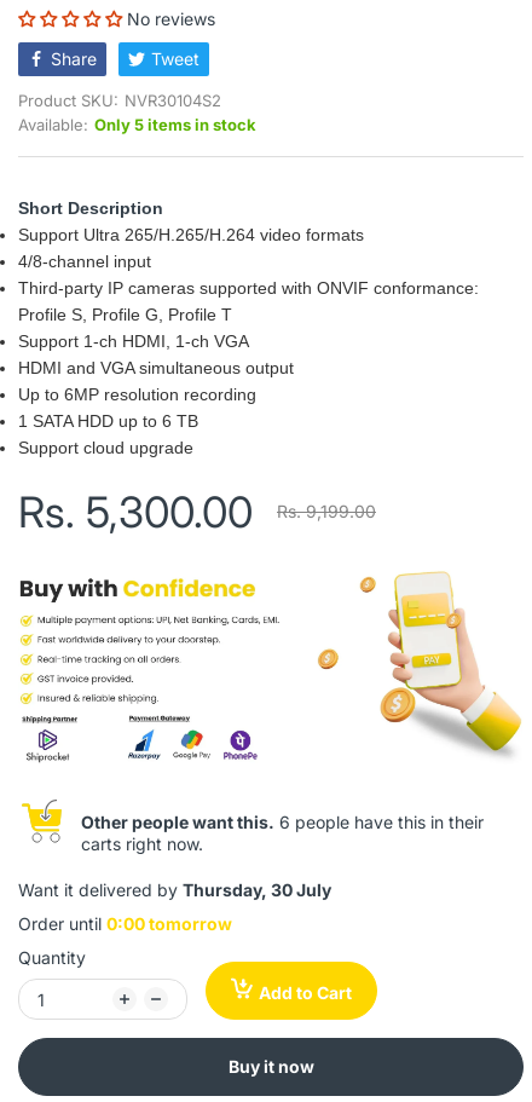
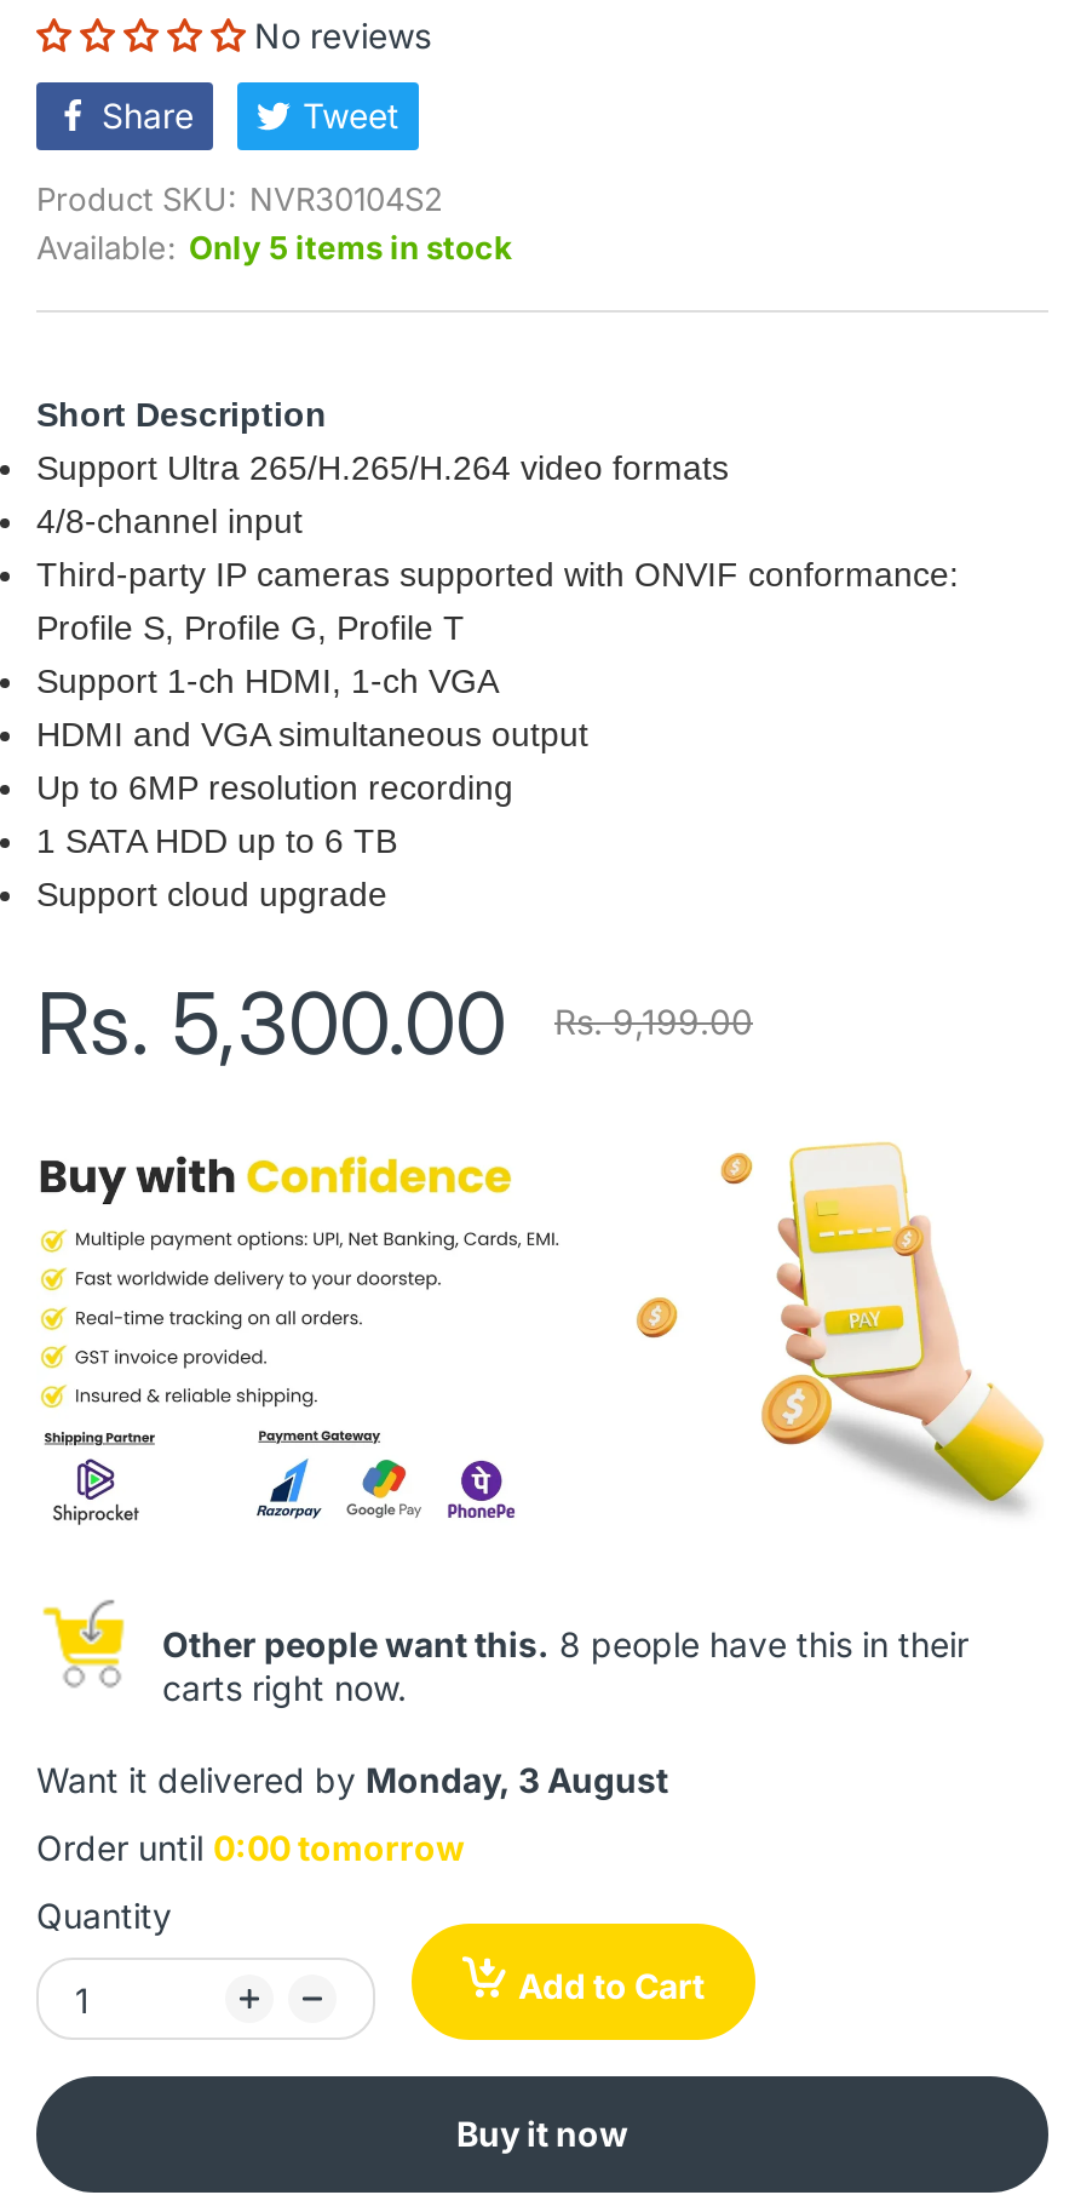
[81,812,484,833] Other people want this. 6 people have this in their -> [162,1624,968,1665] Other people want this. 8 people have this in their
[18,880,331,900] Want it delivered by Thursday, 30 July -> [36,1760,668,1801] Want it delivered by Monday, 3 August

